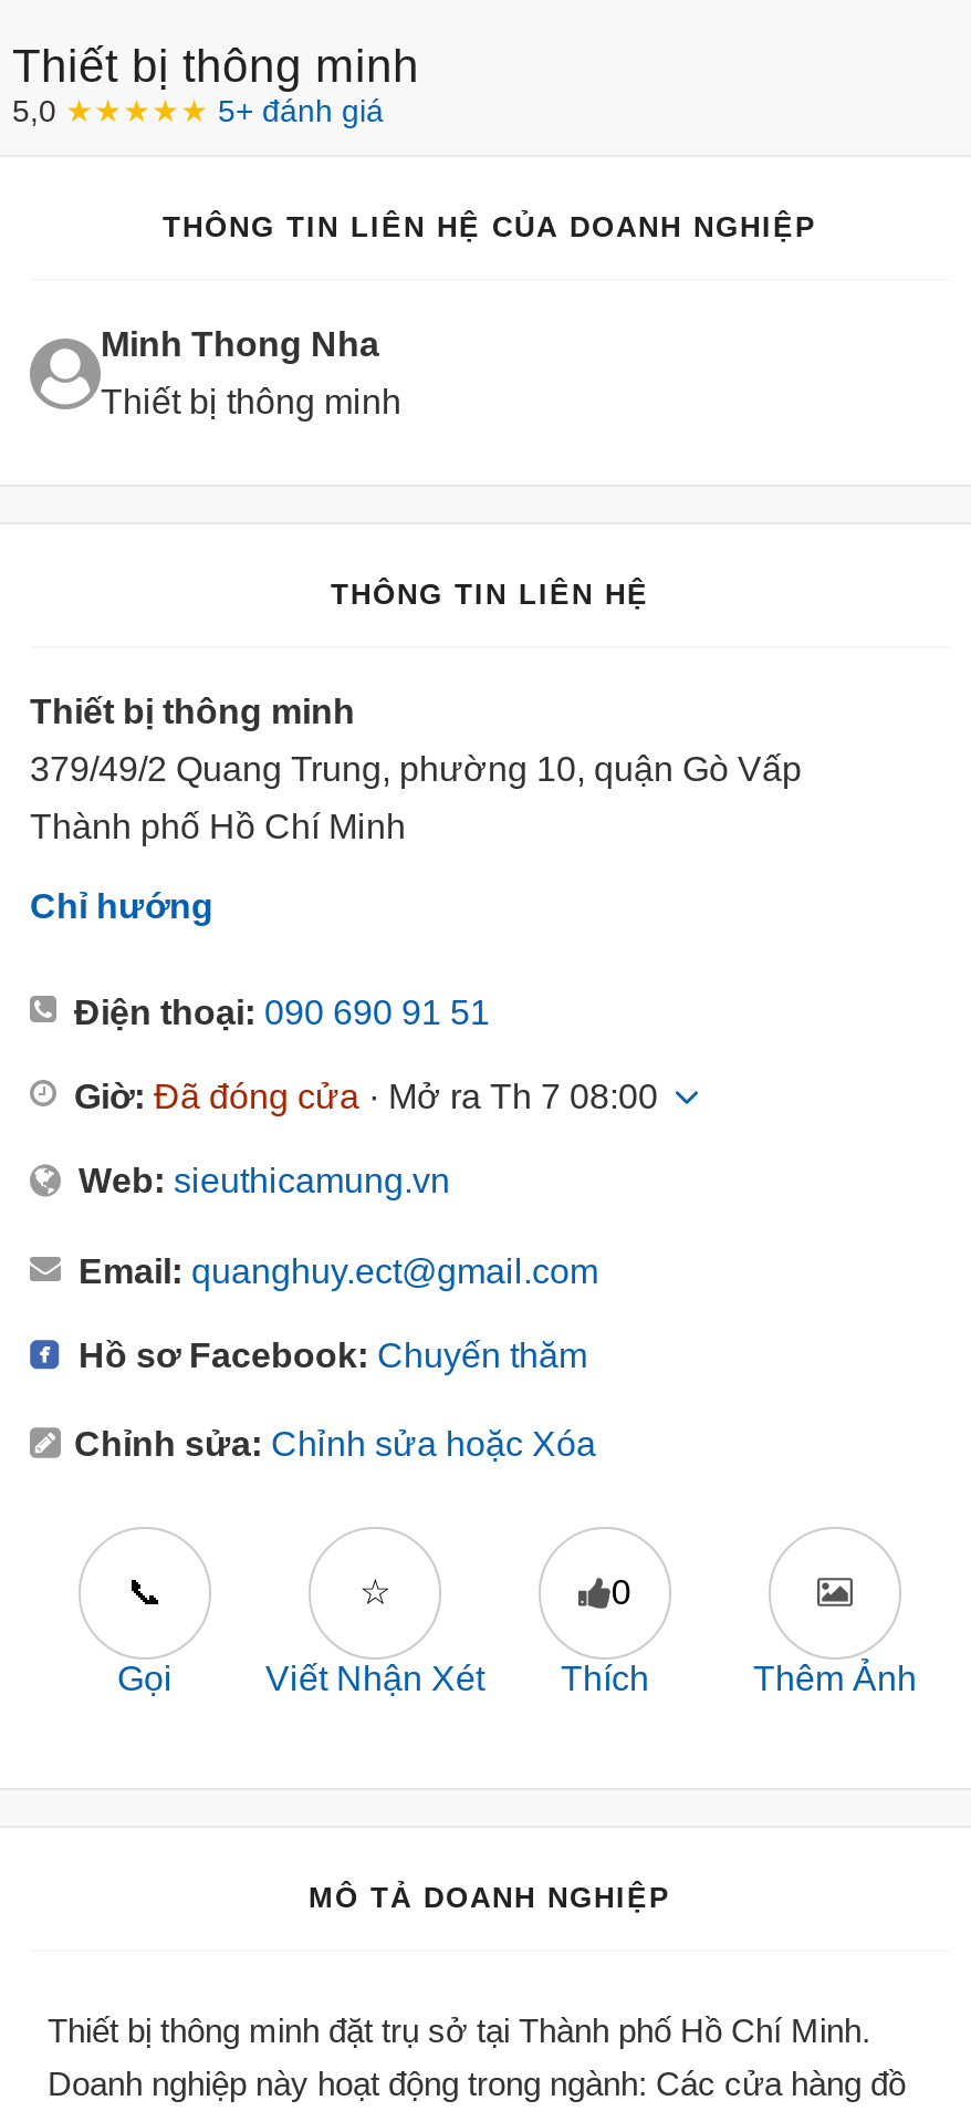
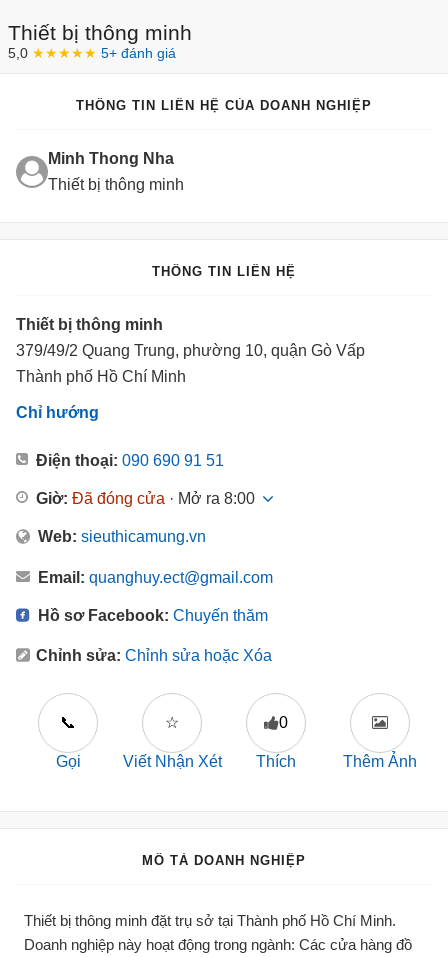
[74,1078,658,1116] Giờ: Đã đóng cửa · Mở ra Th 7 08:00 -> [36,490,255,507] Giờ: Đã đóng cửa · Mở ra 8:00

